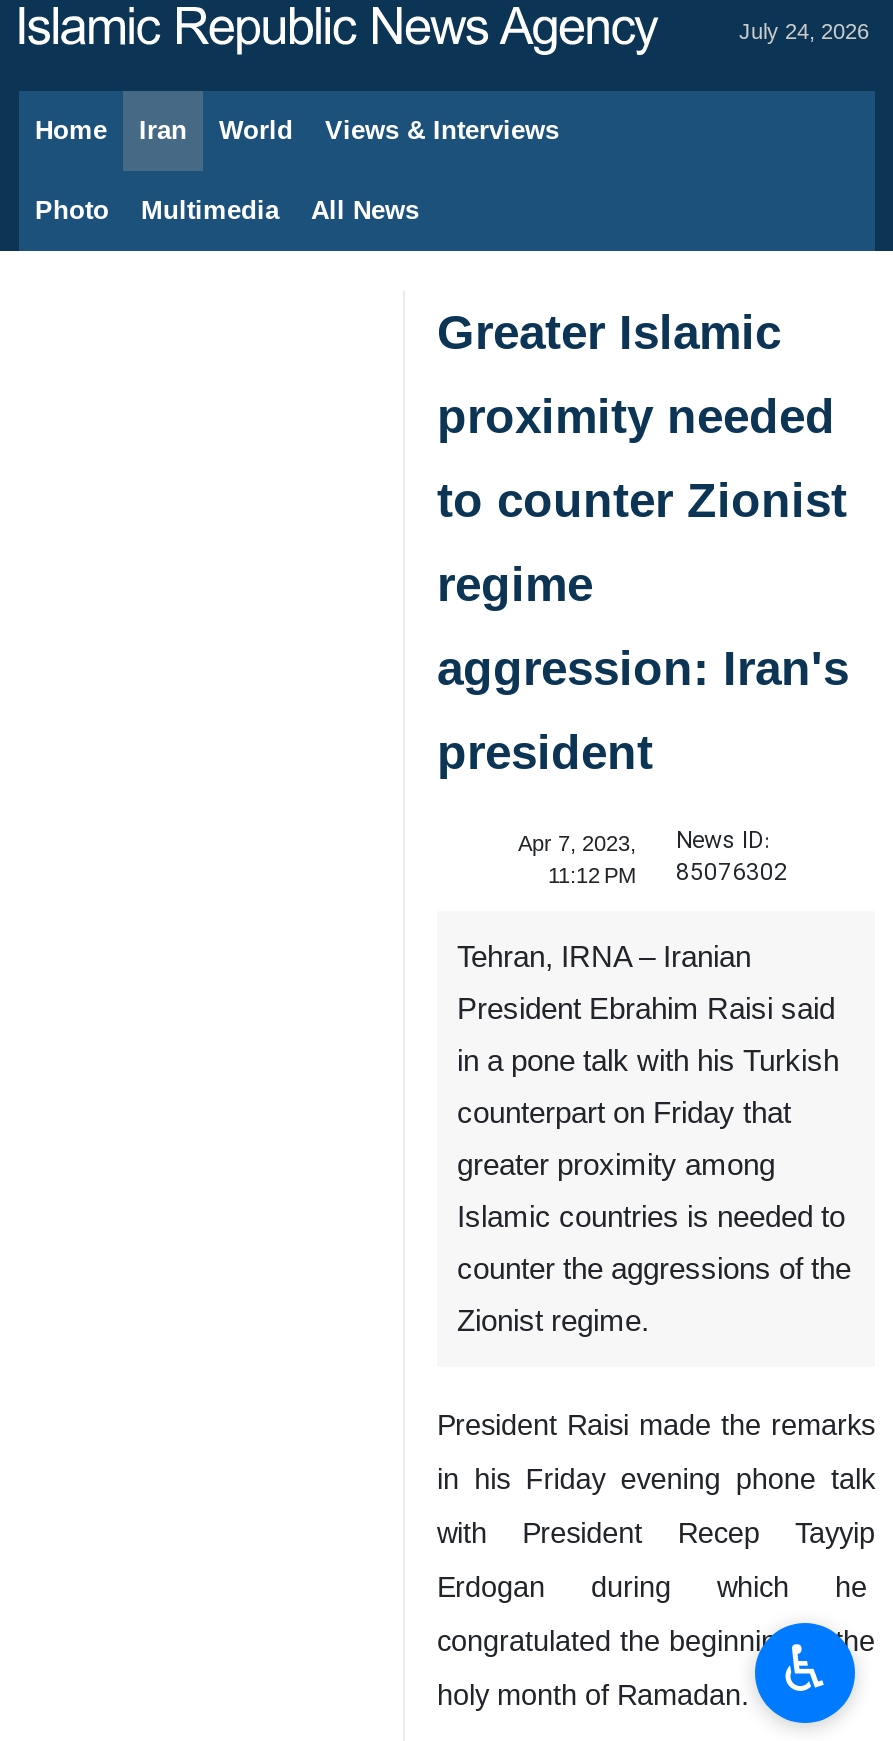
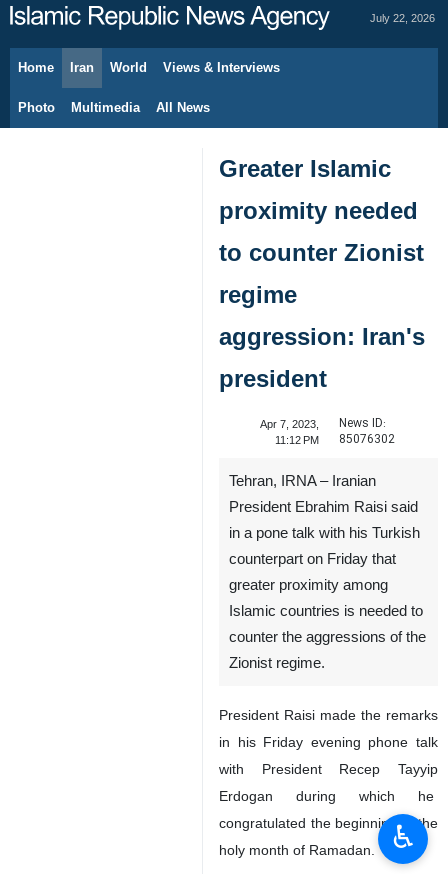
[739,19,869,43] July 24, 2026 -> [370,12,435,24] July 22, 2026

